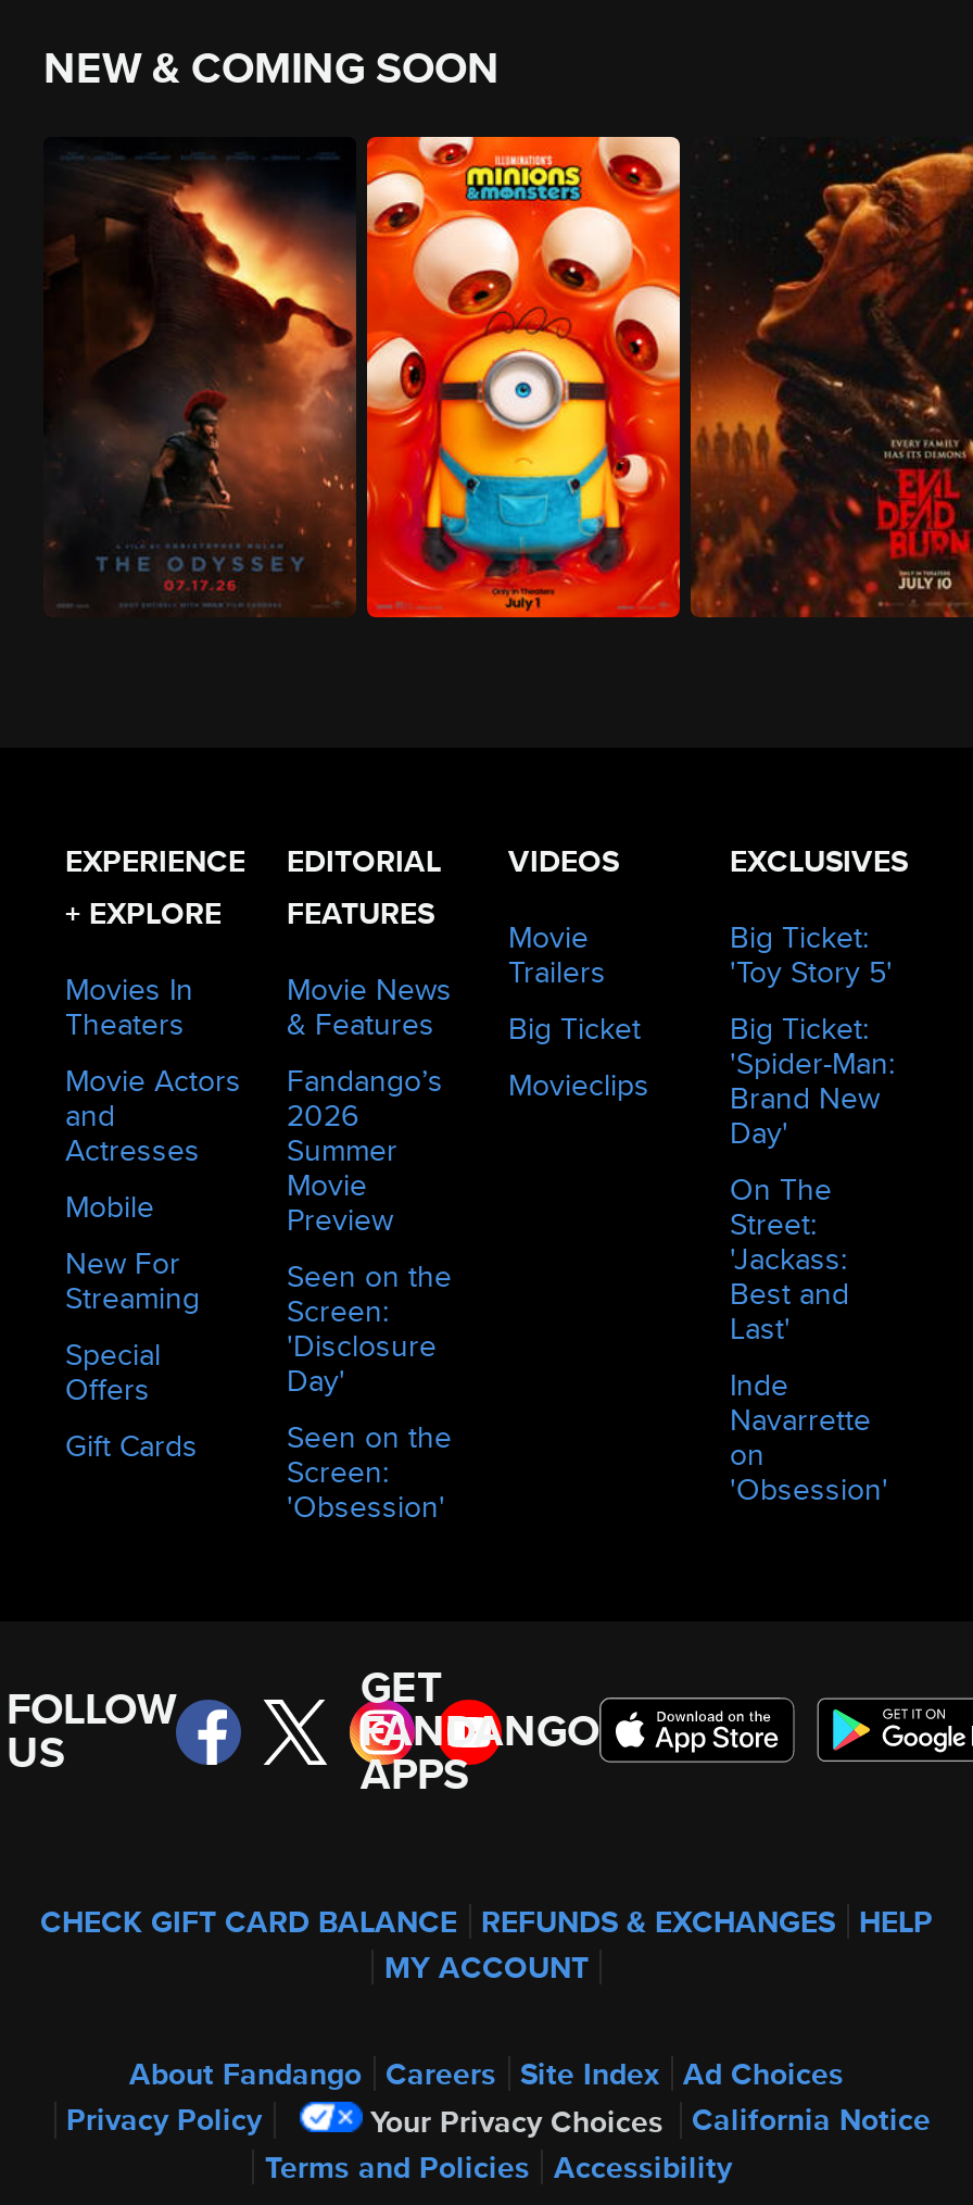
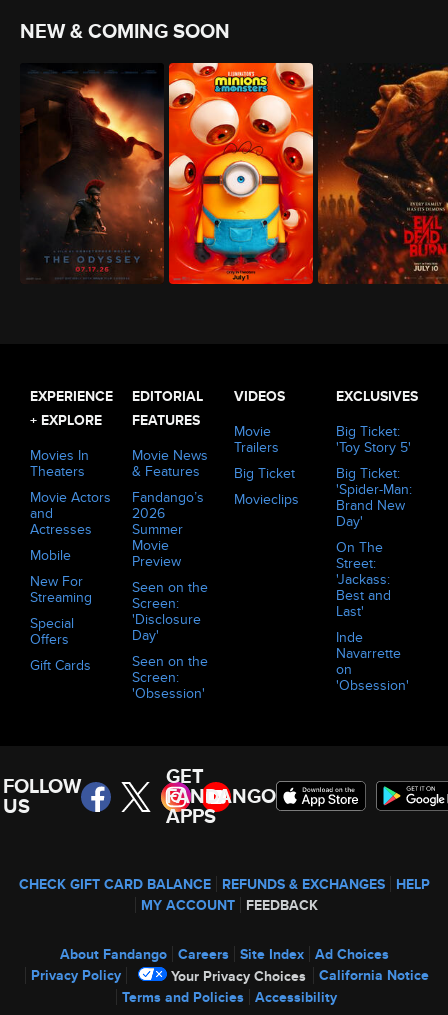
[384,1945,589,1989] MY ACCOUNT -> [141,895,318,915] MY ACCOUNT FEEDBACK

